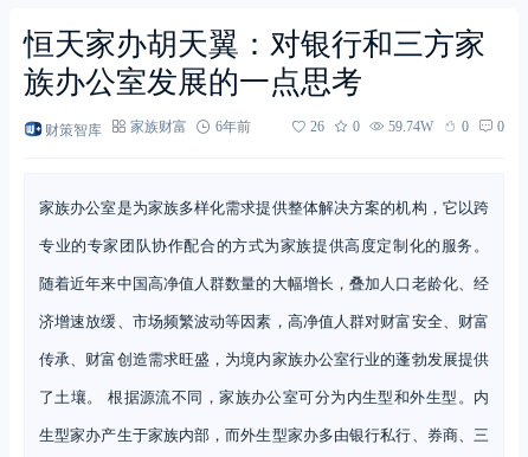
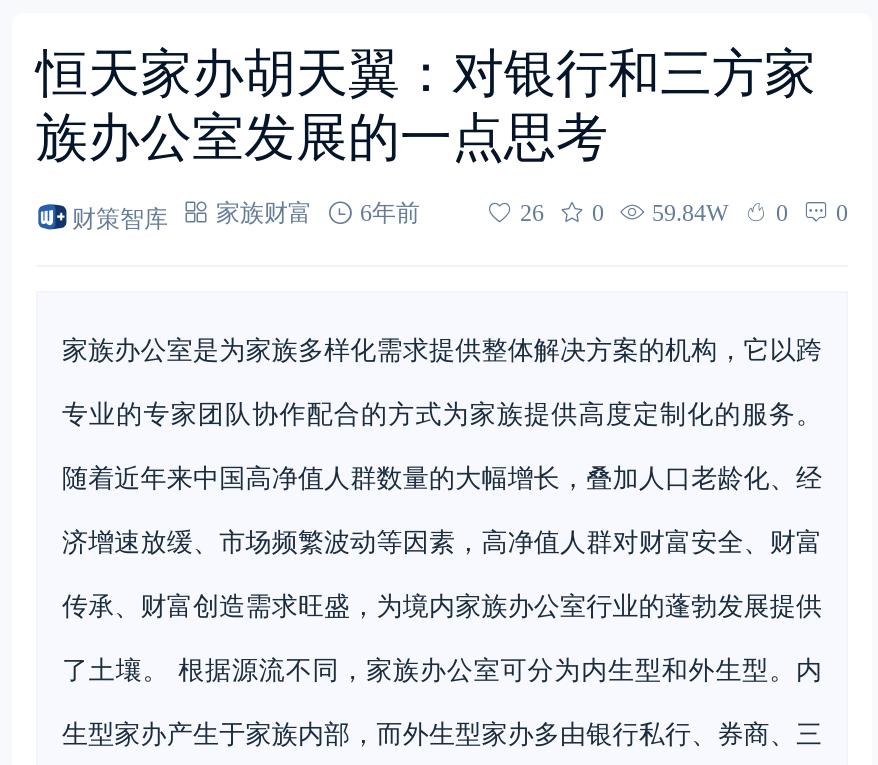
[310,118,504,134] 26 0 59.74W 0 0 -> [520,199,848,225] 26 0 59.84W 0 0

